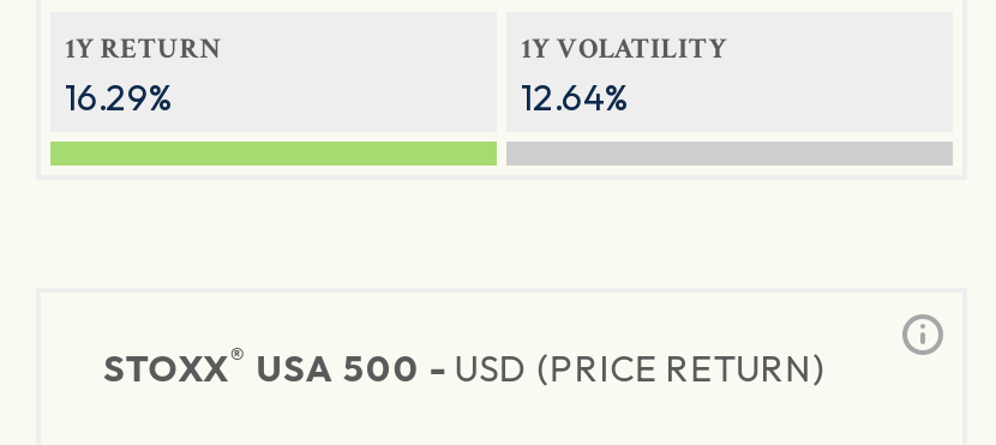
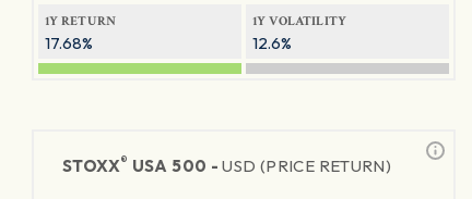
[65,74,173,120] 16.29% -> [45,33,93,53] 17.68%
[521,74,629,120] 12.64% -> [252,33,292,53] 12.6%

